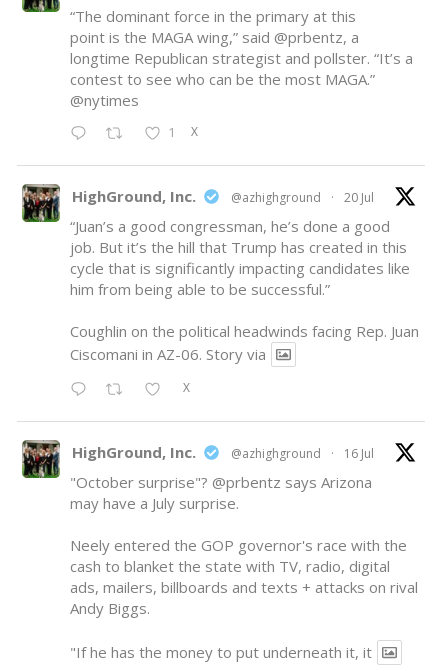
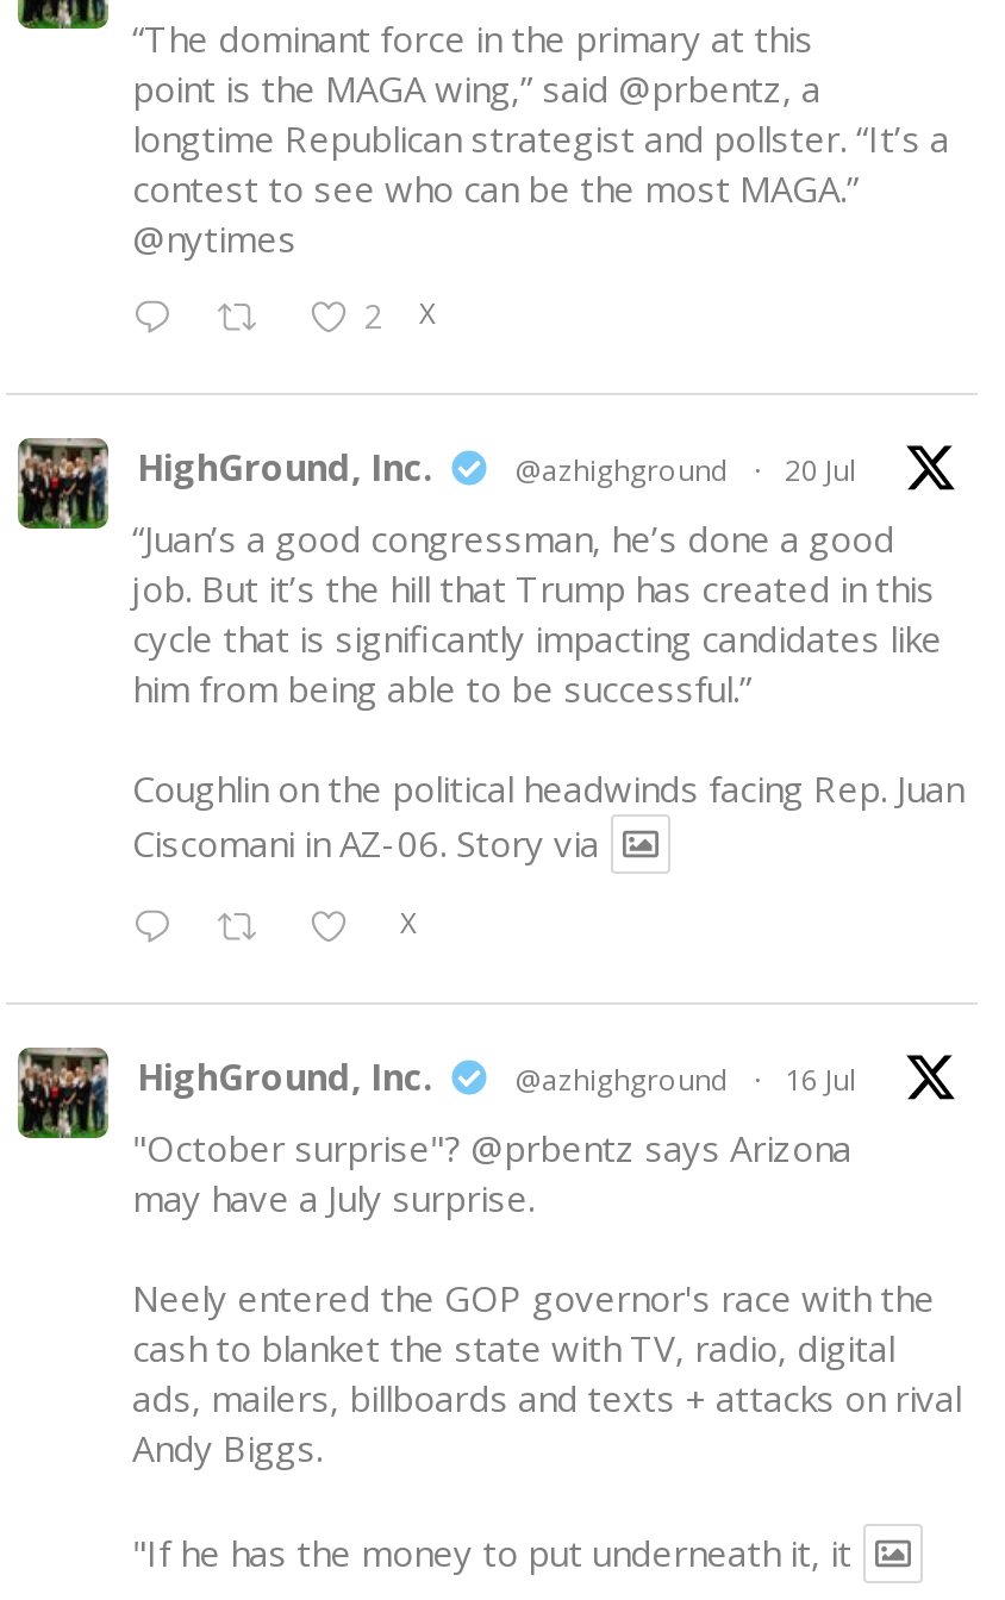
[167,123,197,141] 1 X -> [364,292,436,337] 2 X

